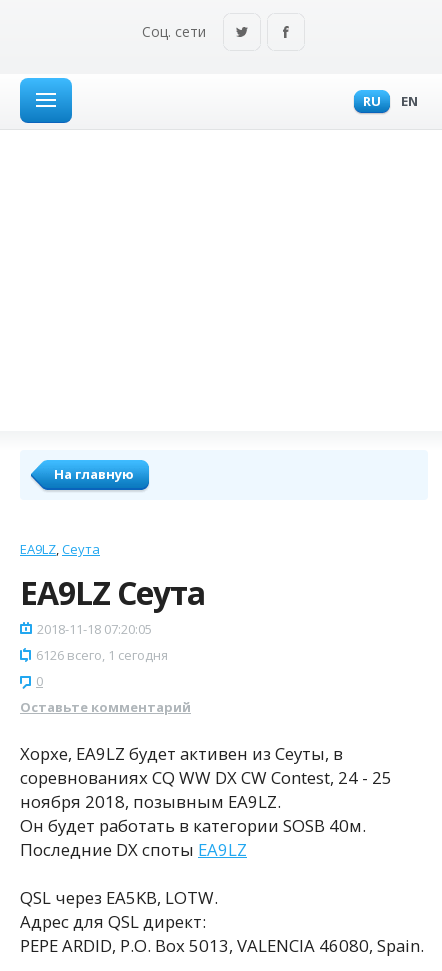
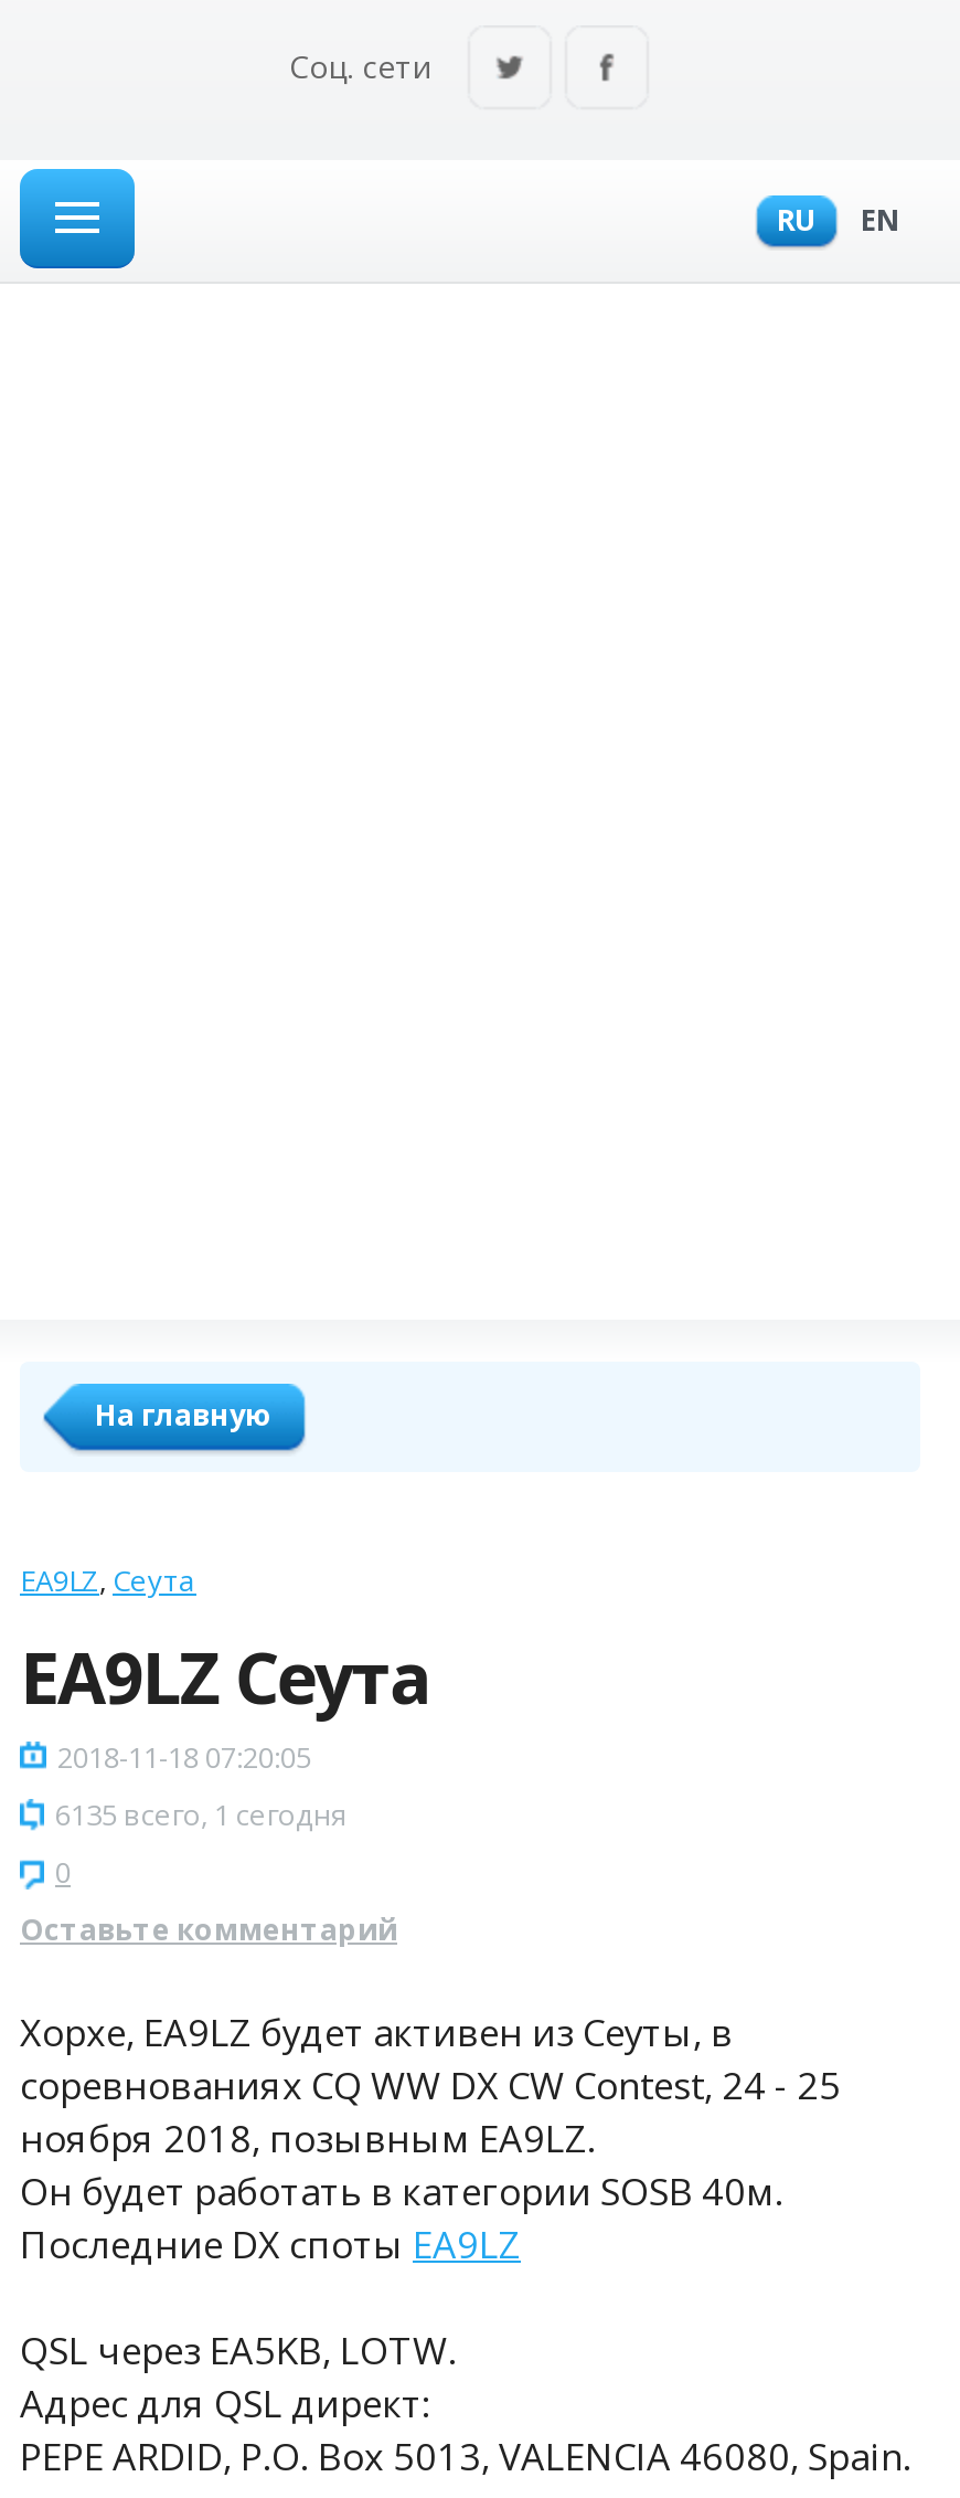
[36,646,168,664] 6126 всего, 1 сегодня -> [55,1795,346,1834] 6135 всего, 1 сегодня

